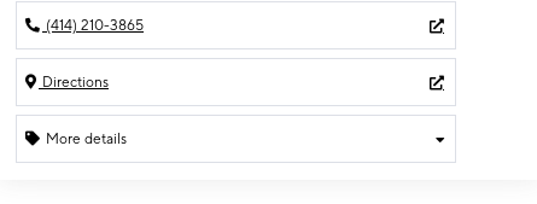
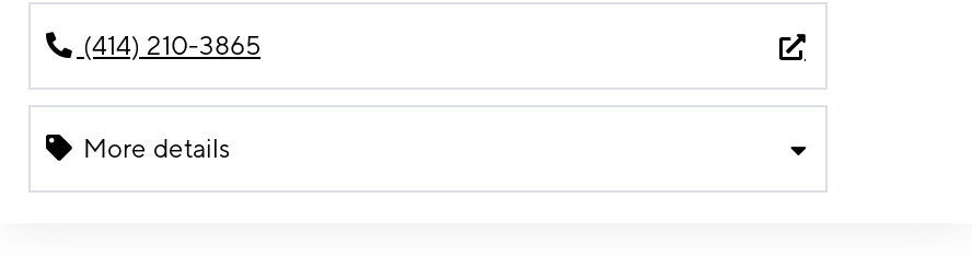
[39,73,109,90] Directions -> none

